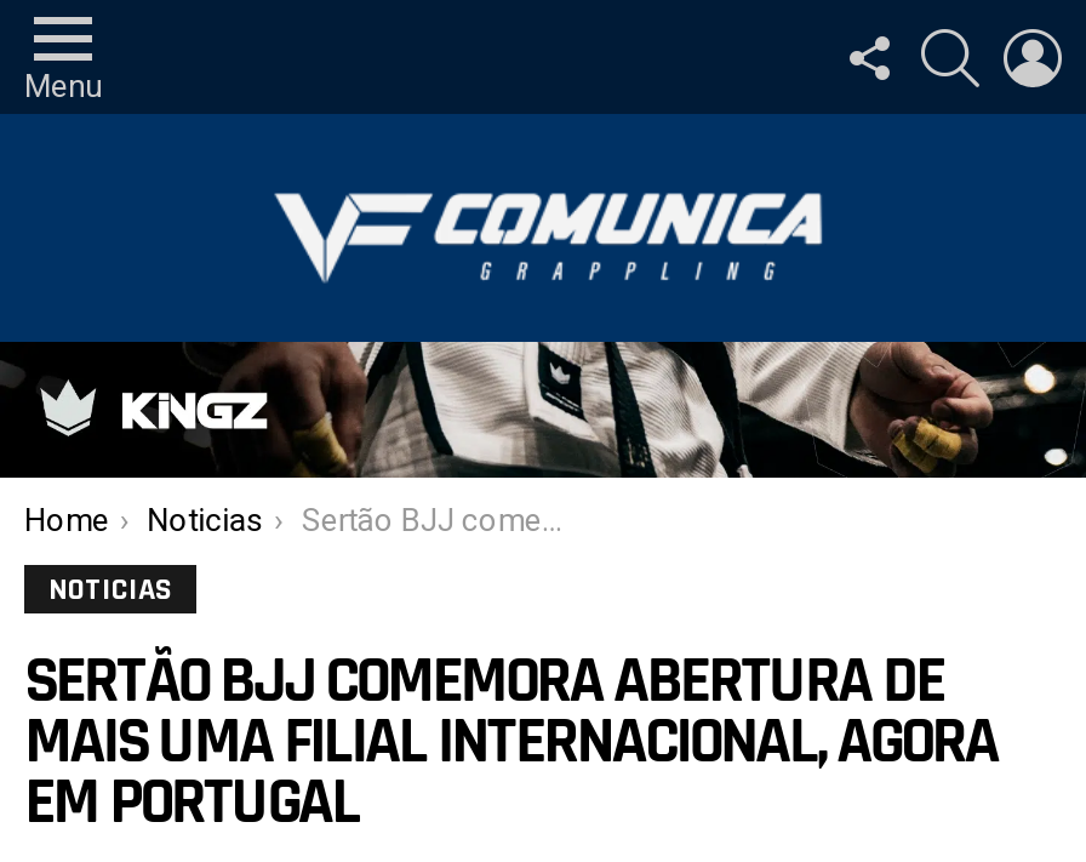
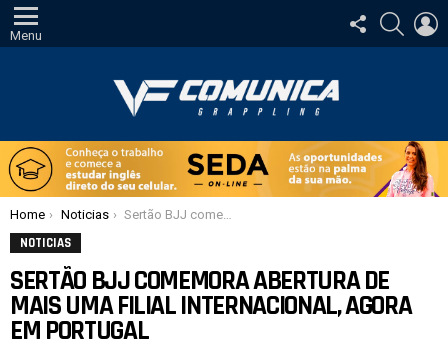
[7,339,1079,480] [image] -> [3,140,445,198] [image]

